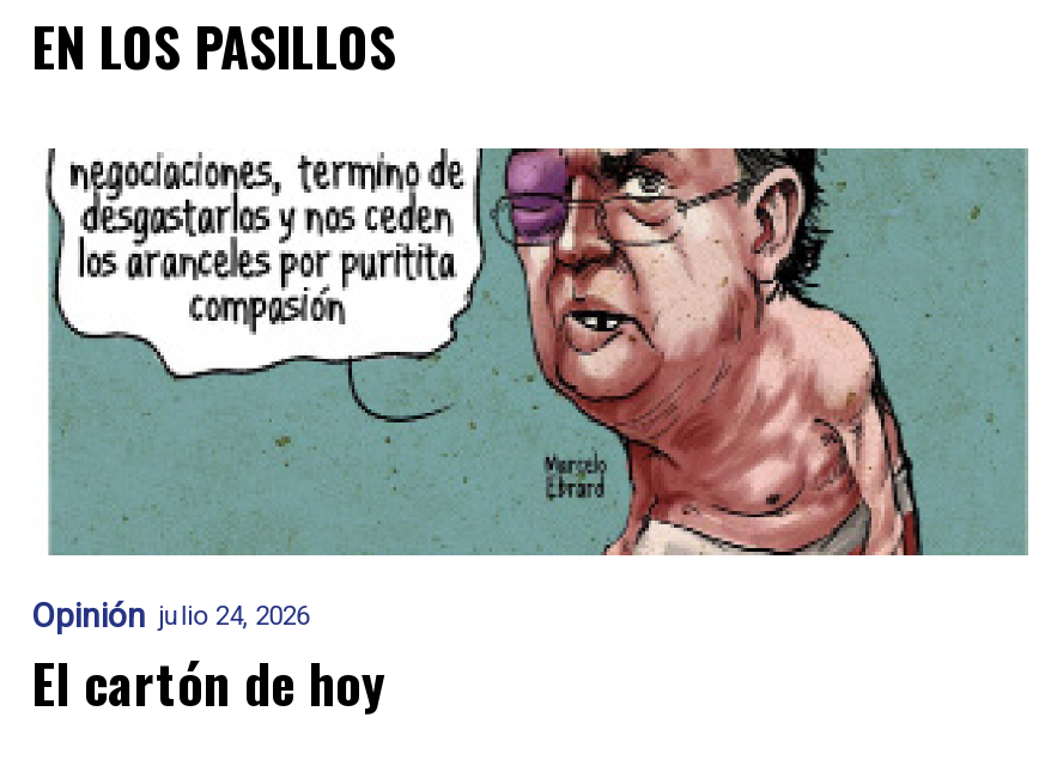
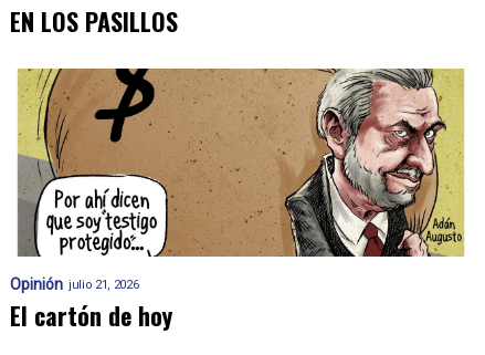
[31,146,1029,634] [image] | Opinión julio 24, 2026 -> [10,67,470,293] [image] | Opinión julio 21, 2026

